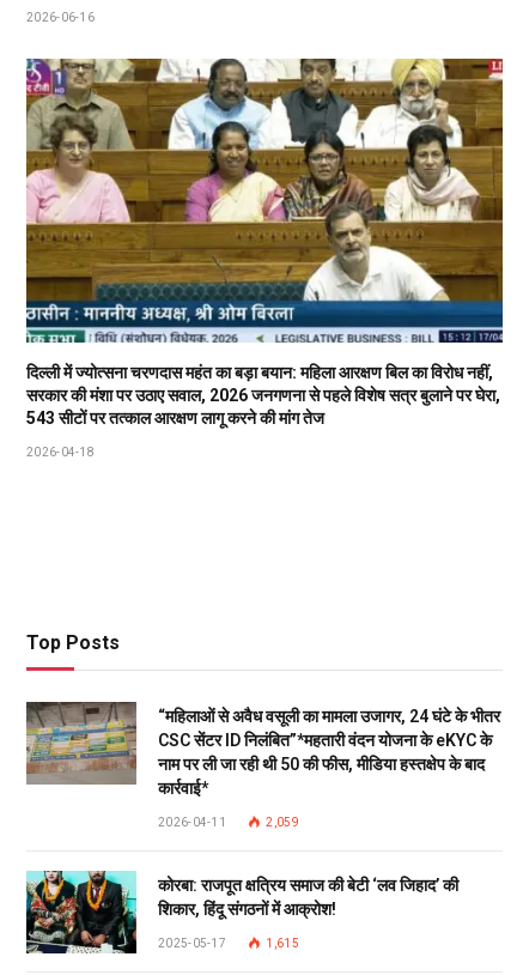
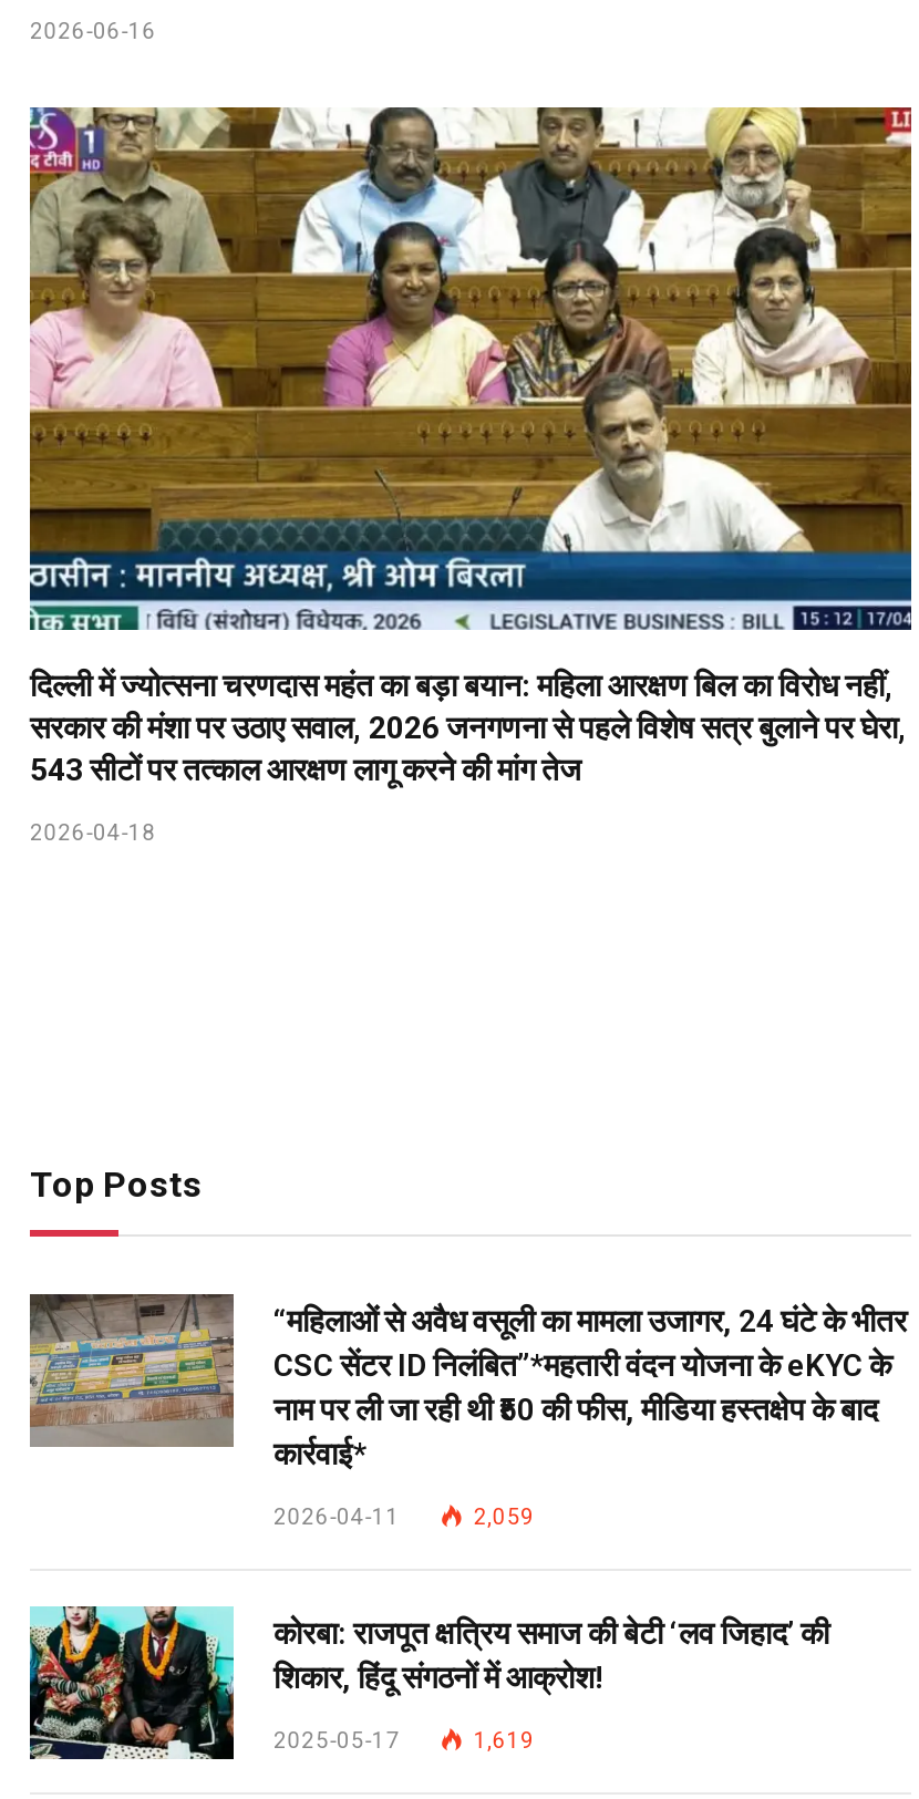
[266,937,299,950] 1,615 -> [473,1729,534,1754] 1,619

